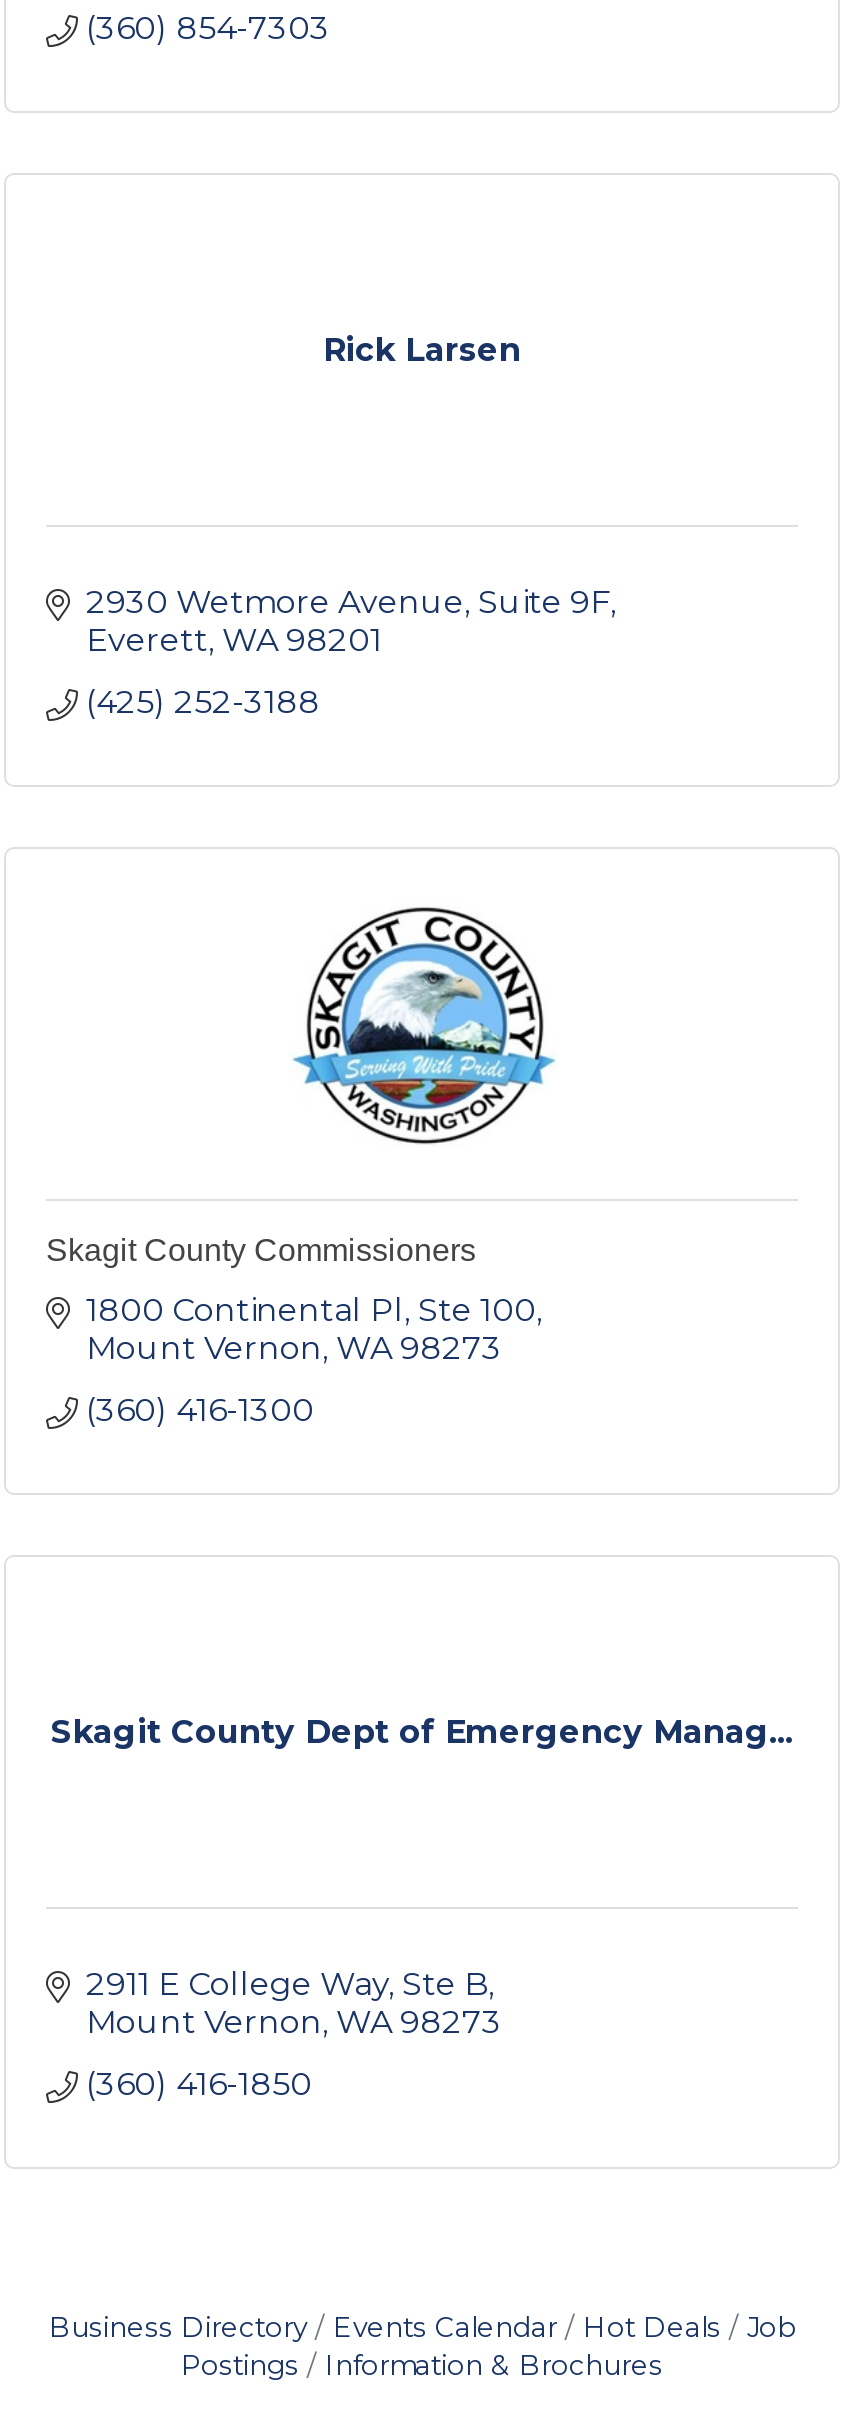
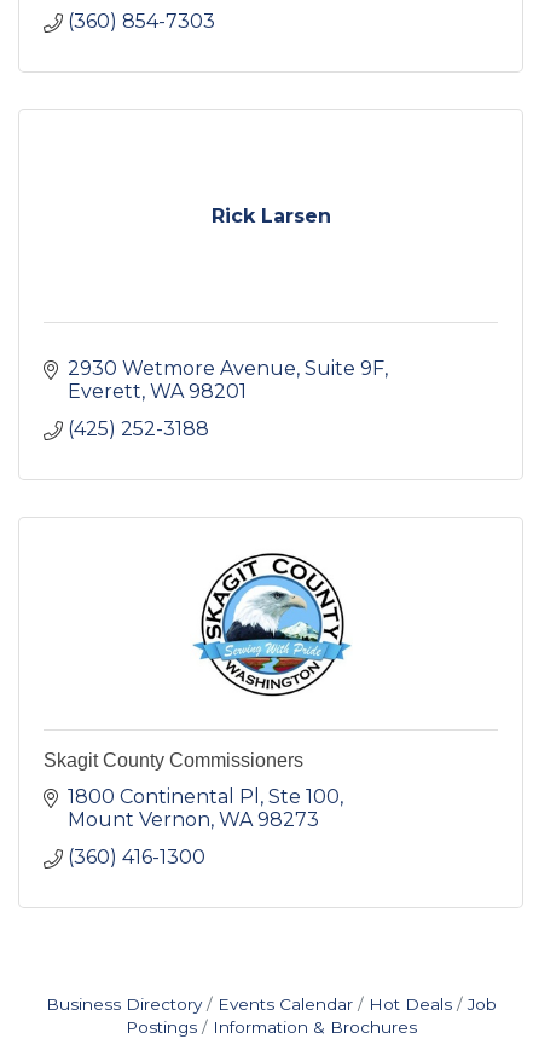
[51,1713,793,1751] Skagit County Dept of Emergency Manag... -> none
[86,1965,502,2103] 2911 E College Way, Ste B | Mount Vernon WA 98273 | (360) 416-1850 -> none

